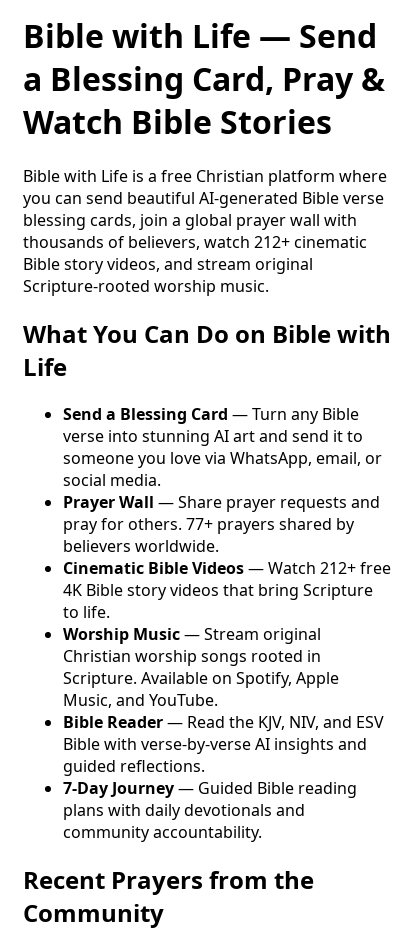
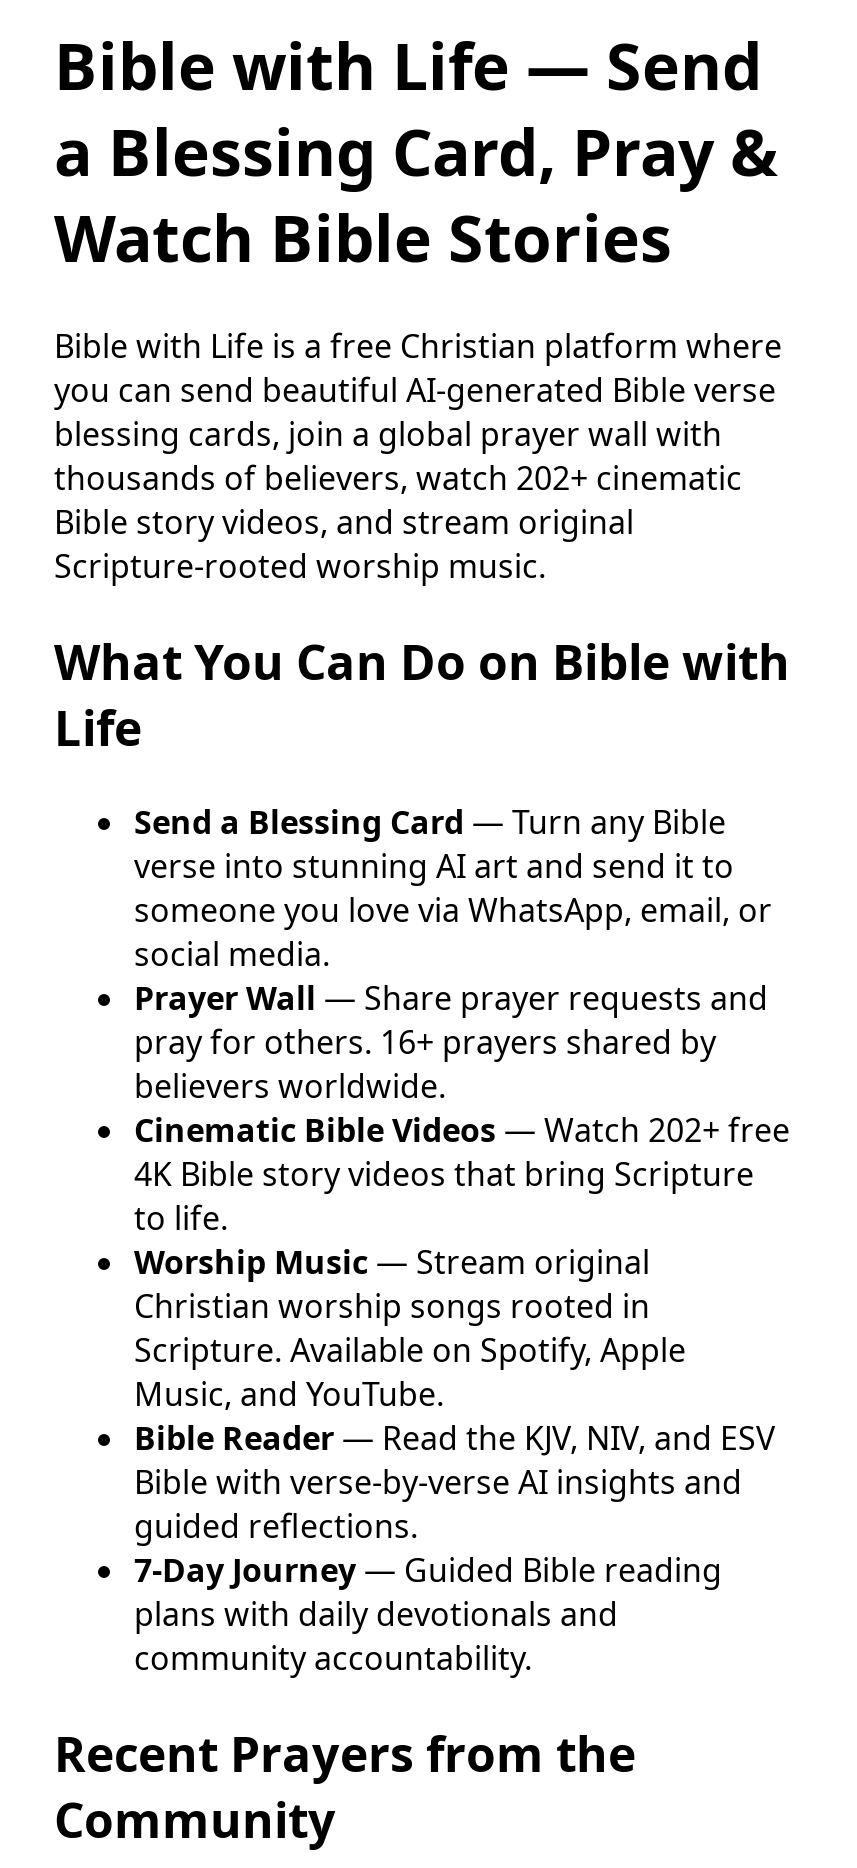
[23,231,367,253] thousands of believers, watch 212+ cinematic -> [54,456,742,500] thousands of believers, watch 202+ cinematic
[63,513,354,535] pray for others. 77+ prayers shared by -> [134,1019,716,1063] pray for others. 16+ prayers shared by
[63,557,391,579] Cinematic Bible Videos — Watch 212+ free -> [134,1107,790,1151] Cinematic Bible Videos — Watch 202+ free

